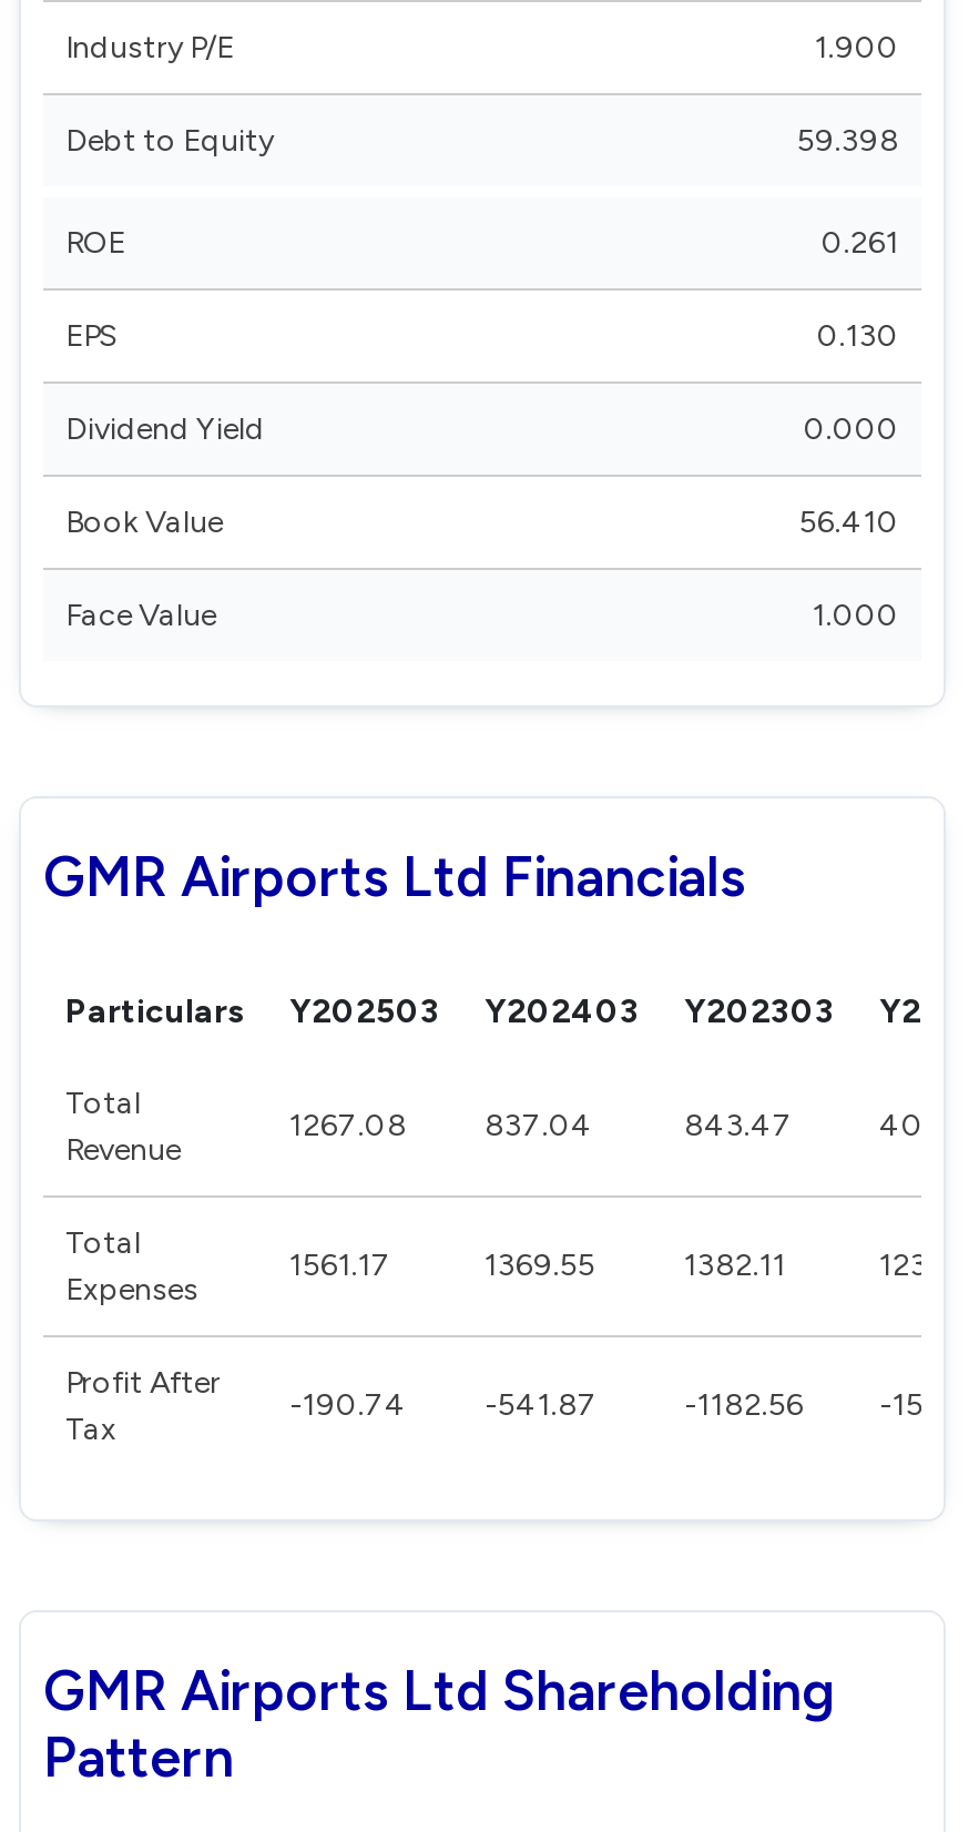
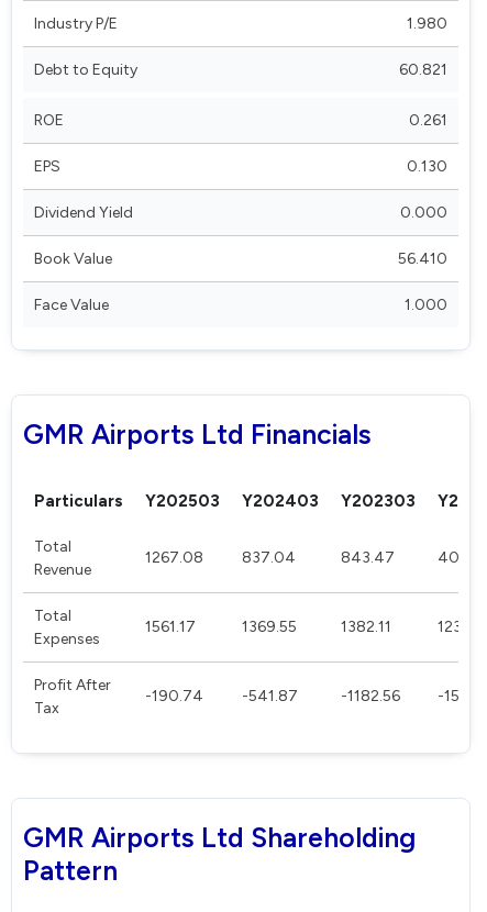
[815,29,899,67] 1.900 -> [407,14,447,33] 1.980
[797,122,899,160] 59.398 -> [399,60,447,79] 60.821

